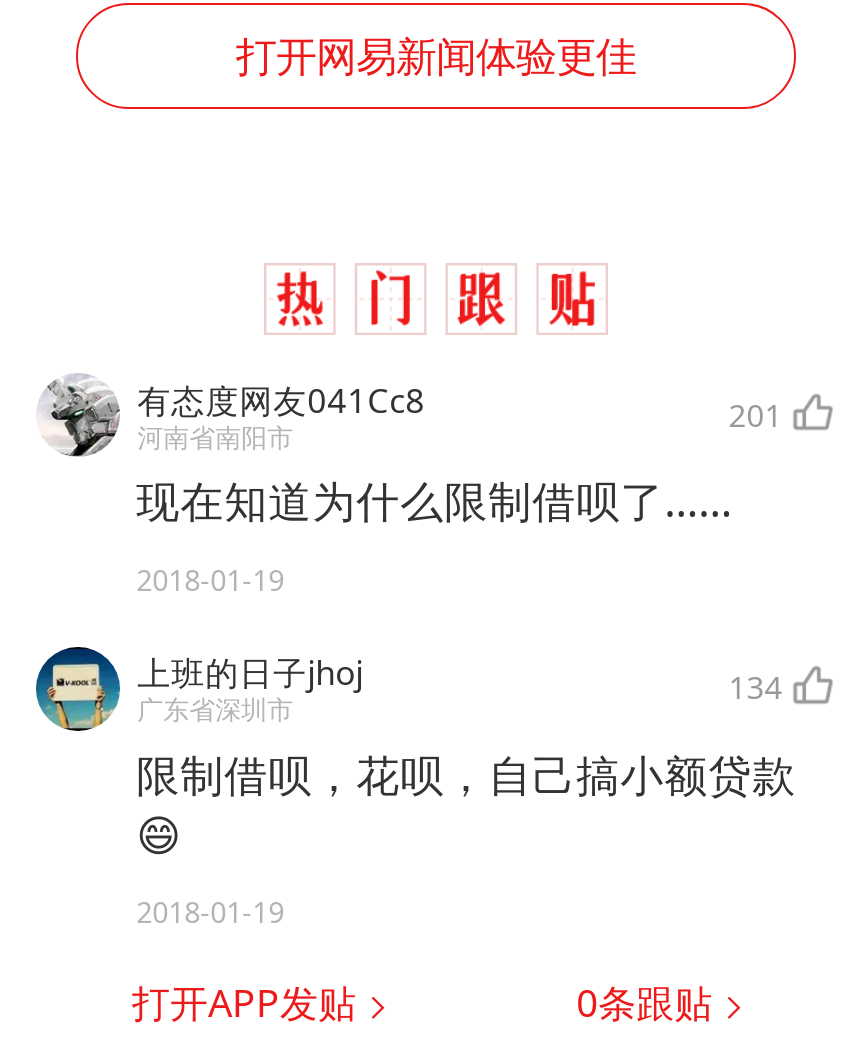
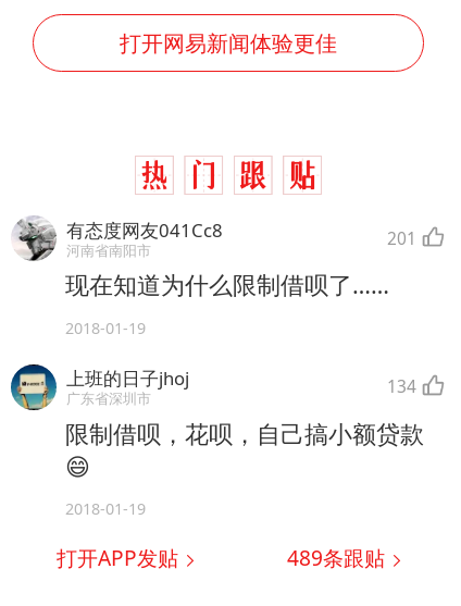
[576,978,722,1030] 0条跟贴 -> [287,544,390,573] 489条跟贴

